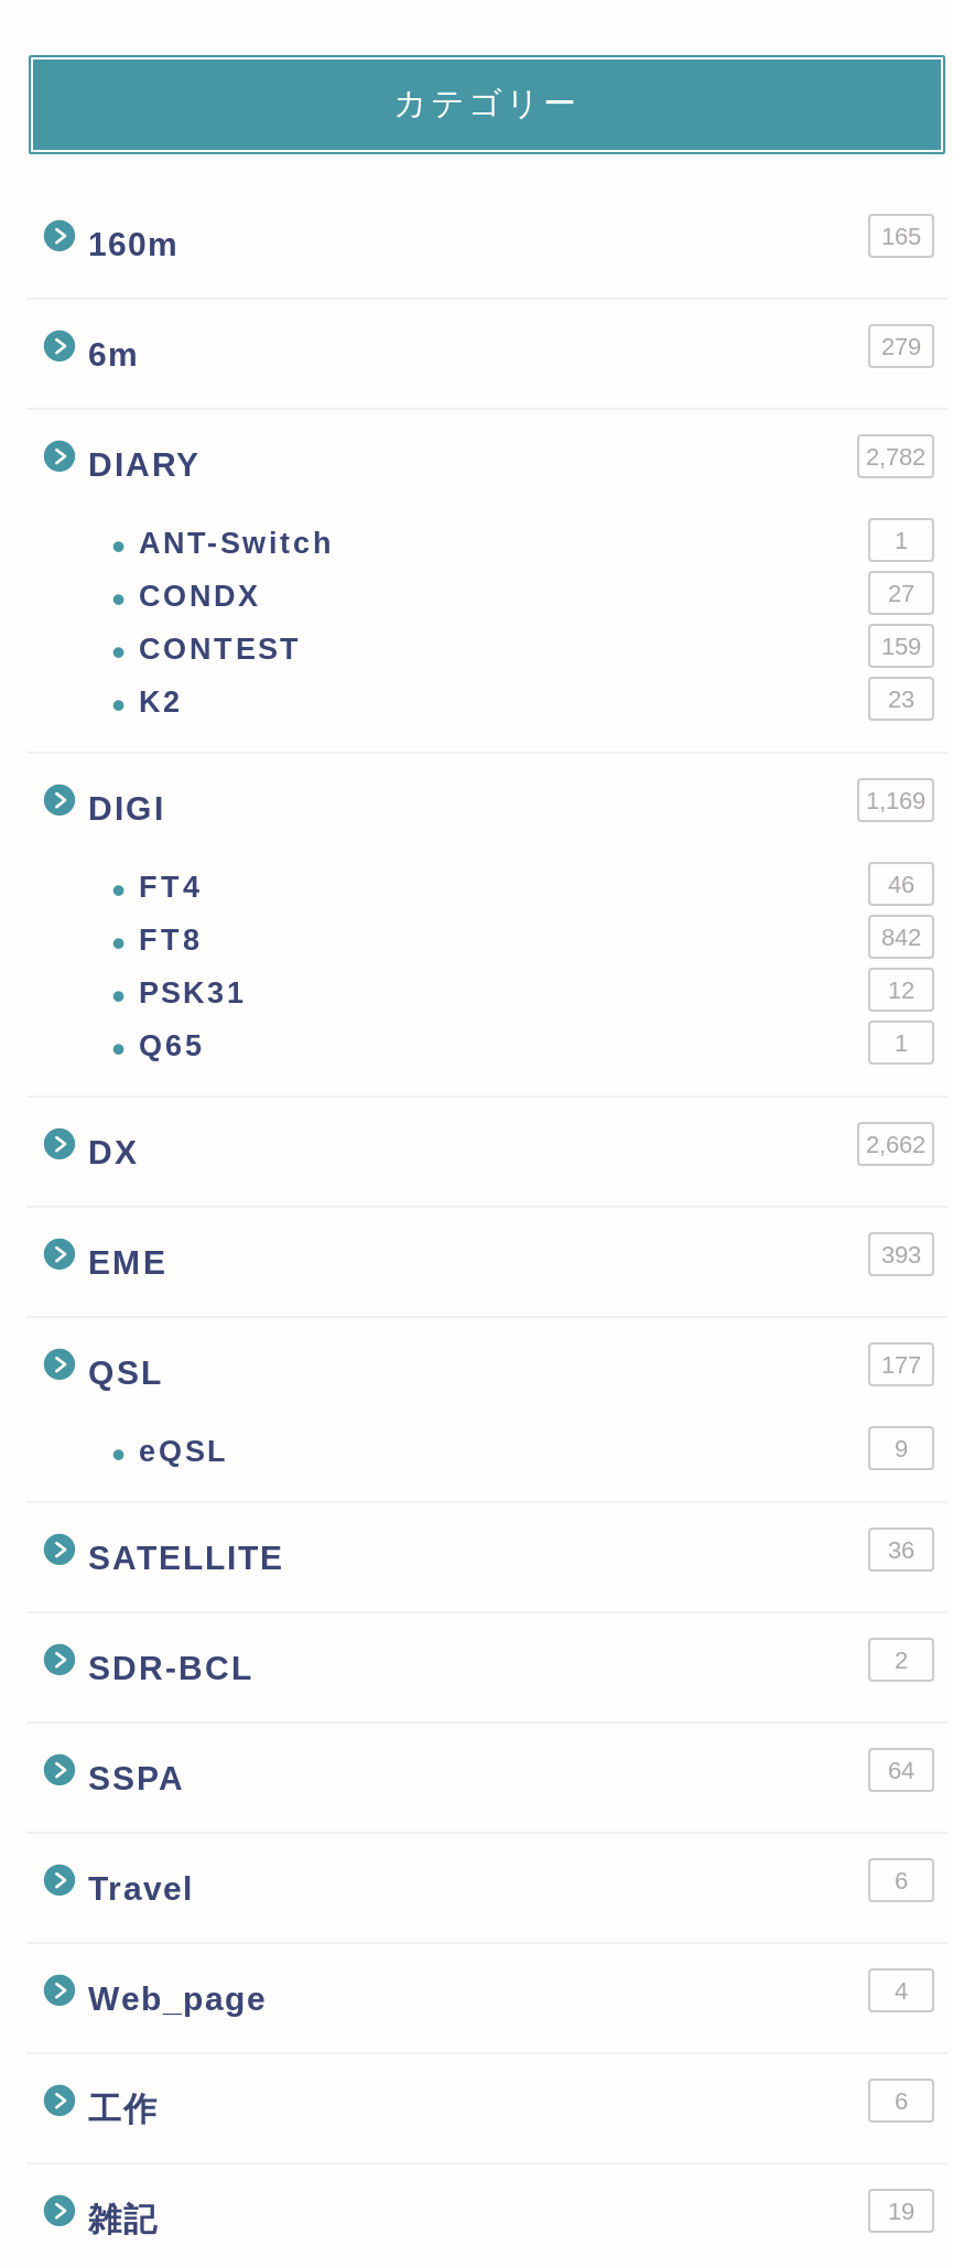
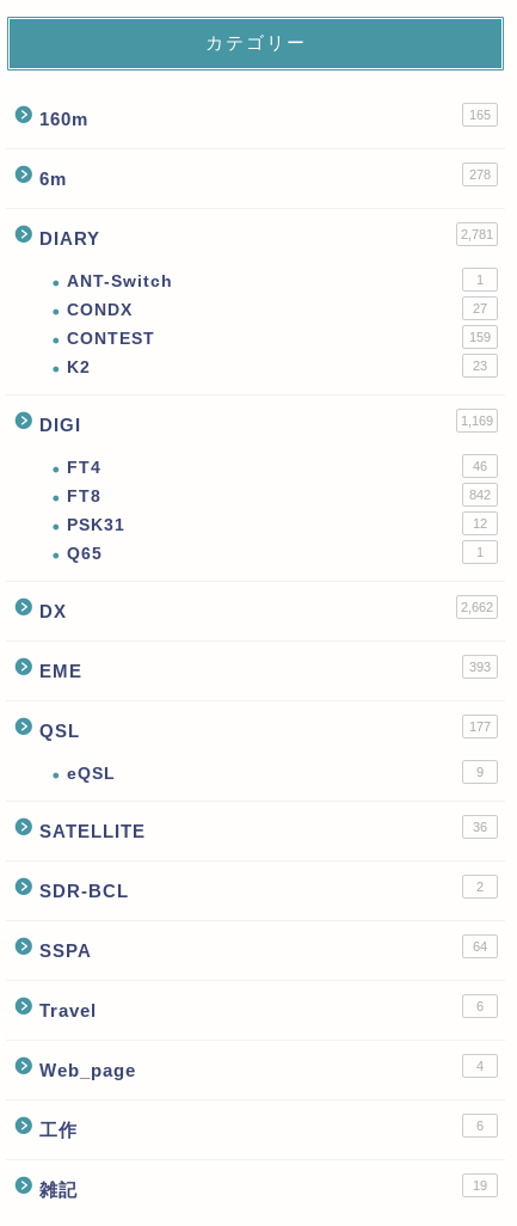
[881,332,921,358] 279 -> [469,167,491,182] 278
[866,442,925,468] 2,782 -> [461,227,493,241] 2,781

